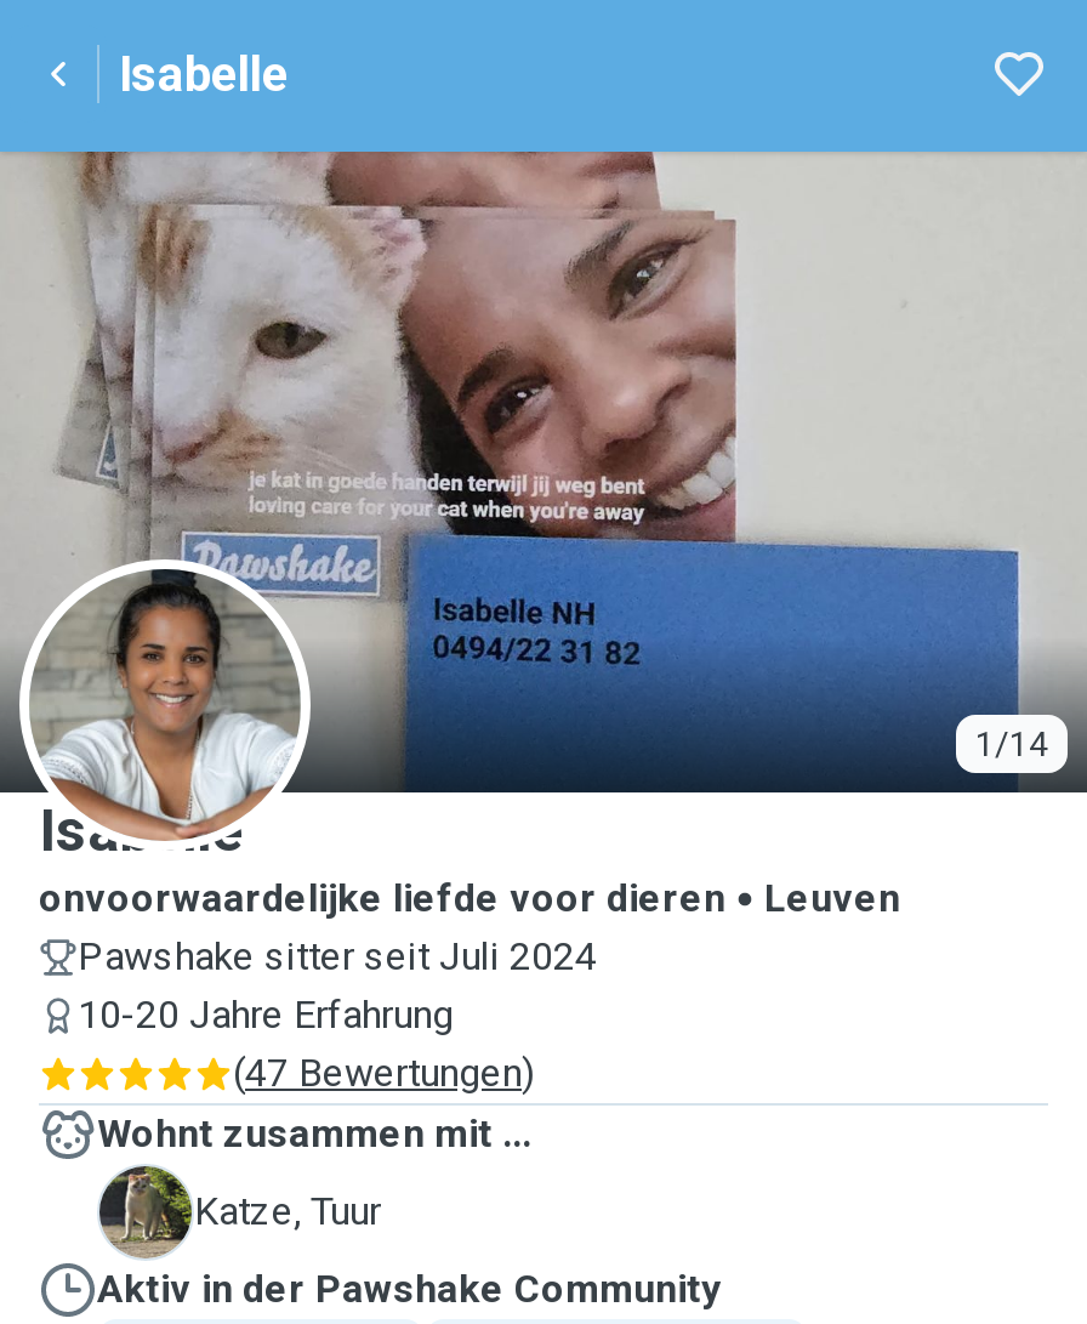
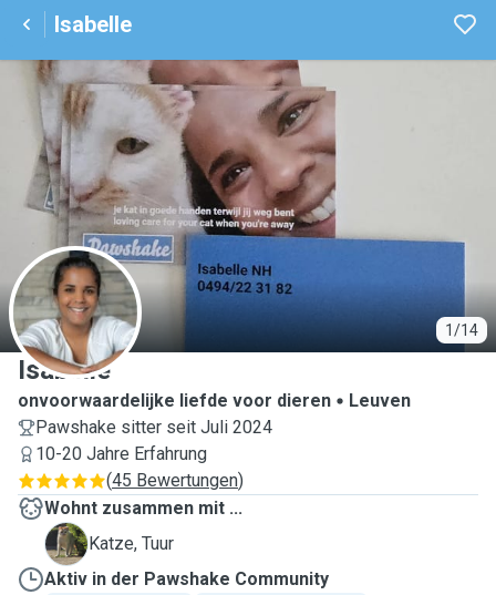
[233,1050,534,1096] (47 Bewertungen) -> [106,470,244,491] (45 Bewertungen)

